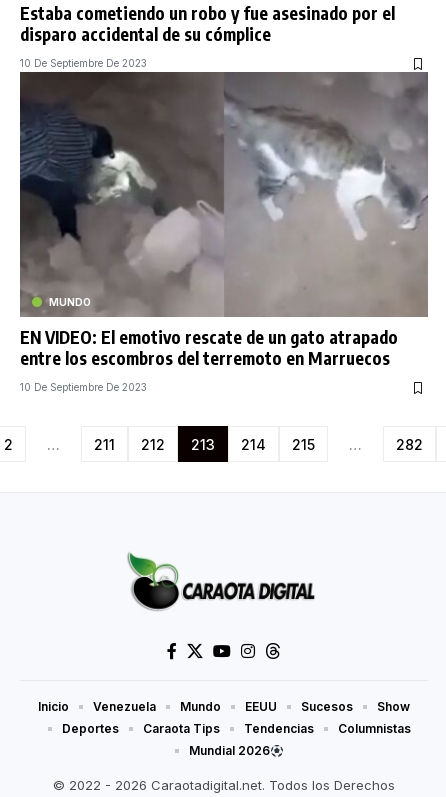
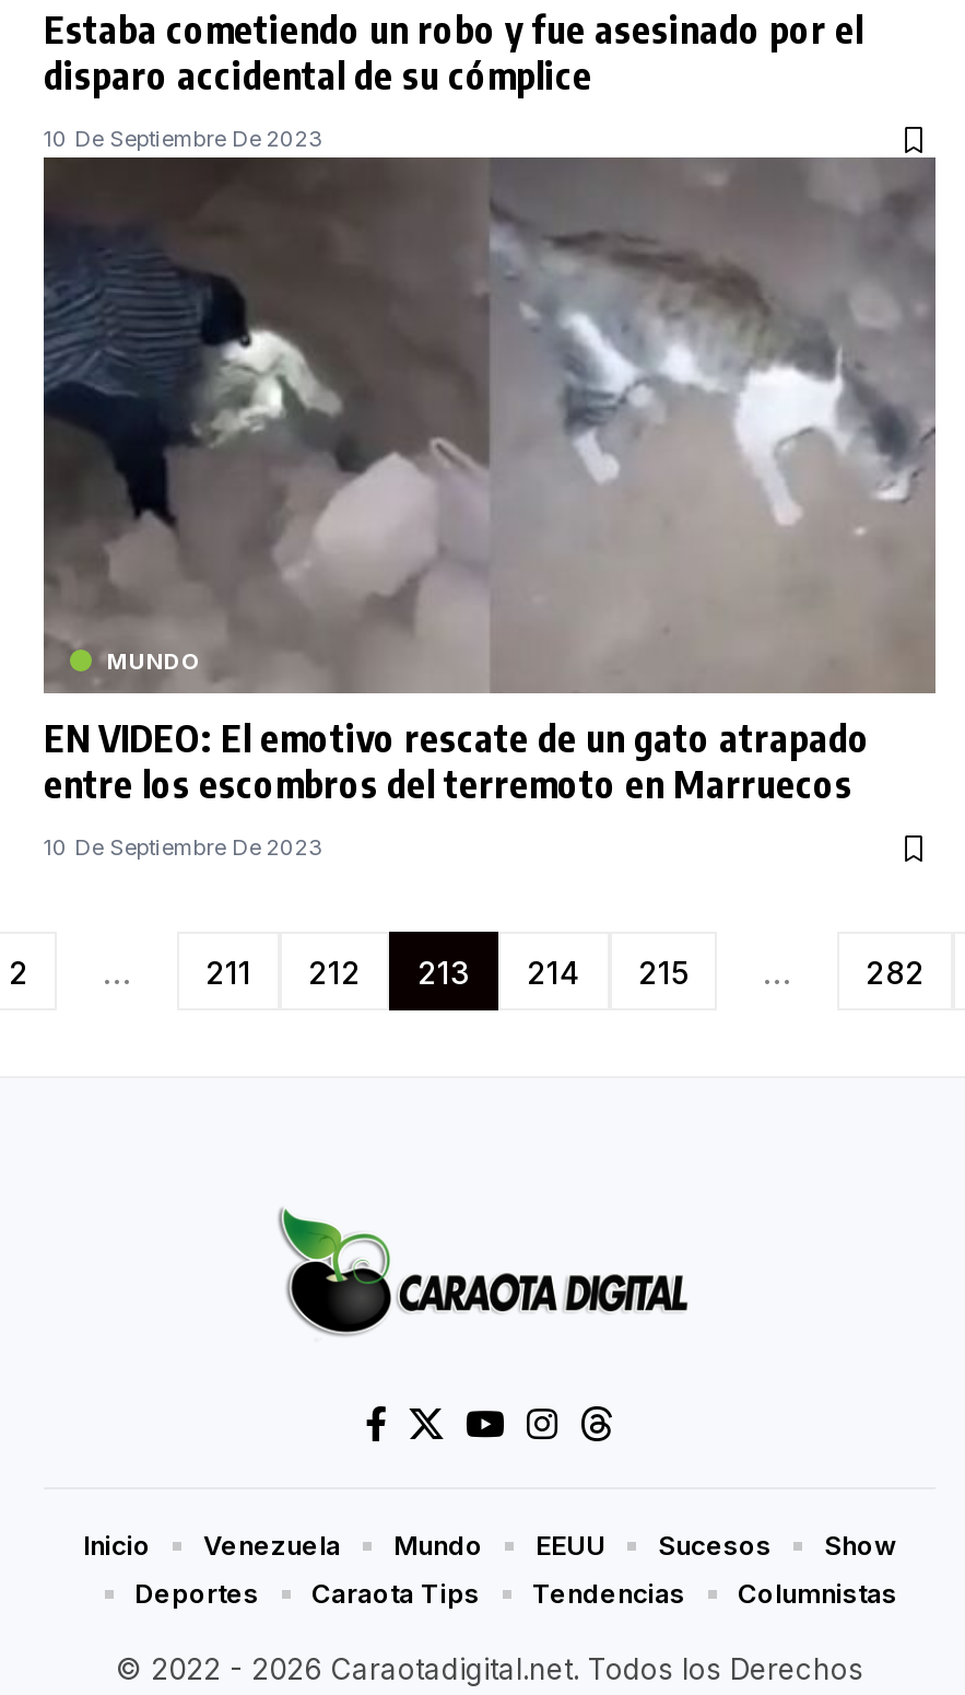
[189,743,270,758] Mundial 2026 -> none

